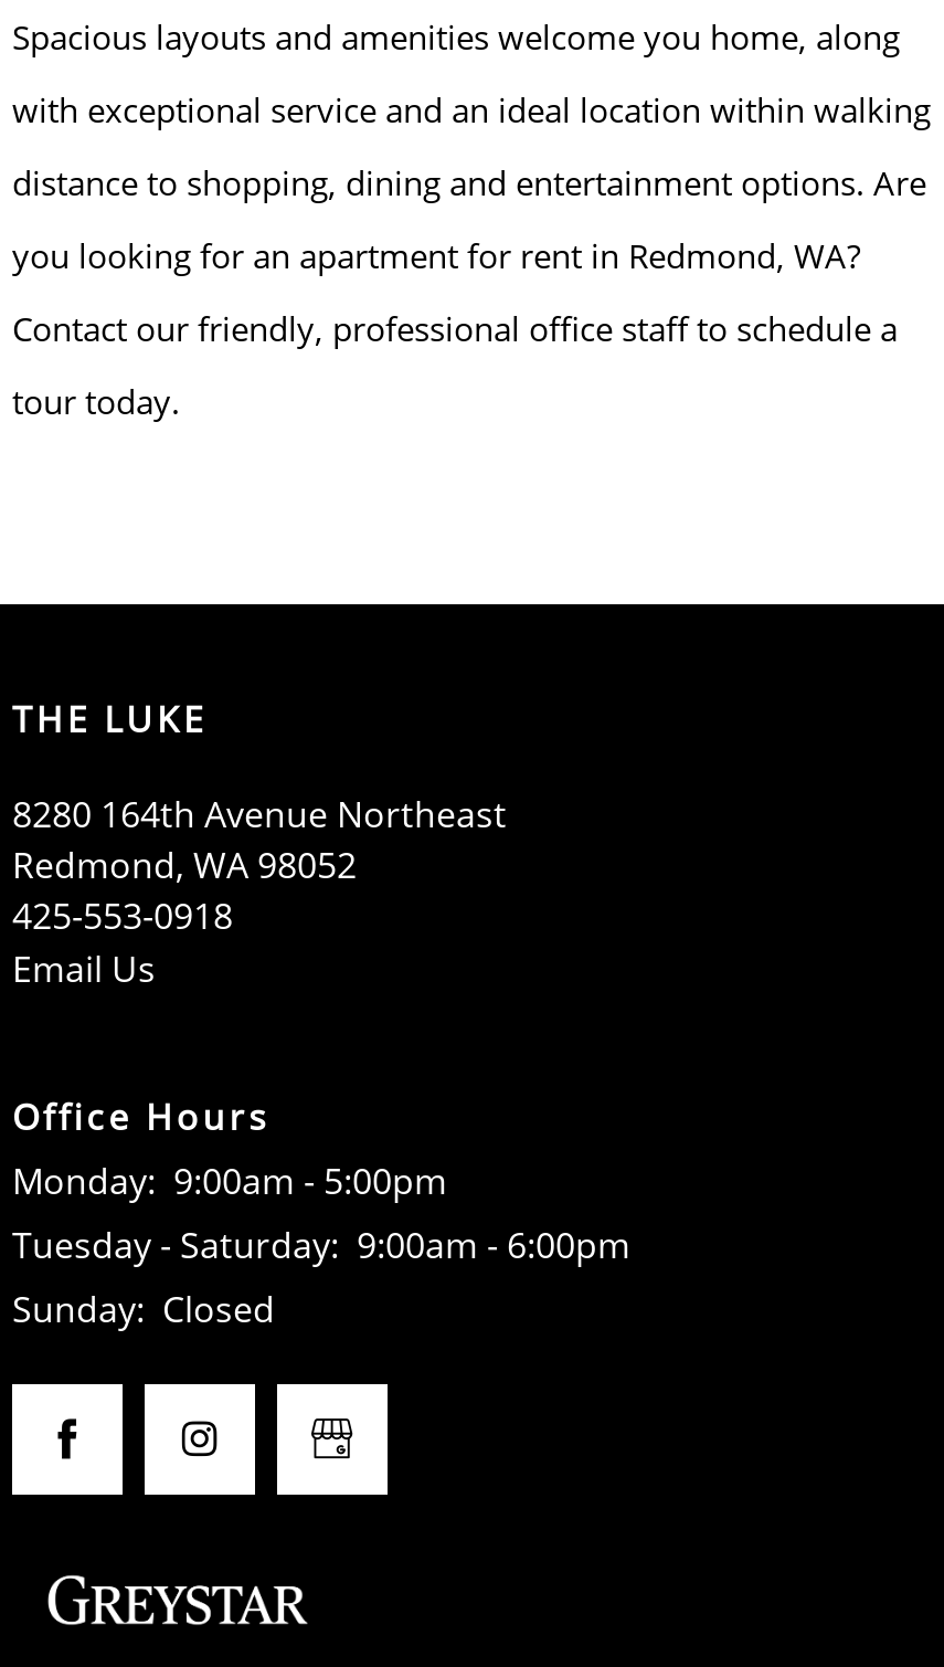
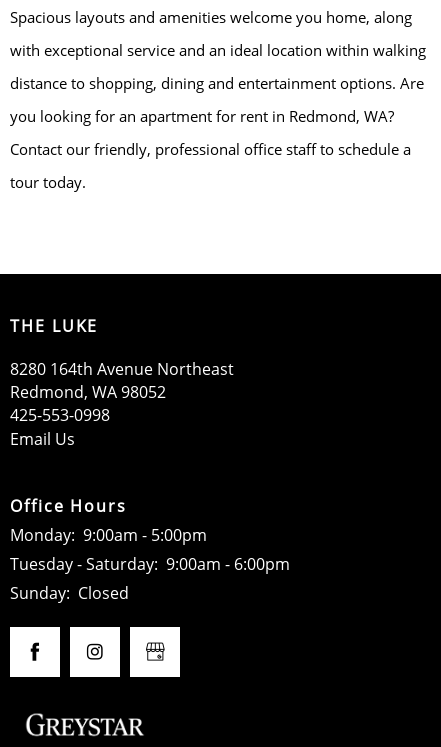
[12,892,233,939] 425-553-0918 -> [10,404,110,425] 425-553-0998

